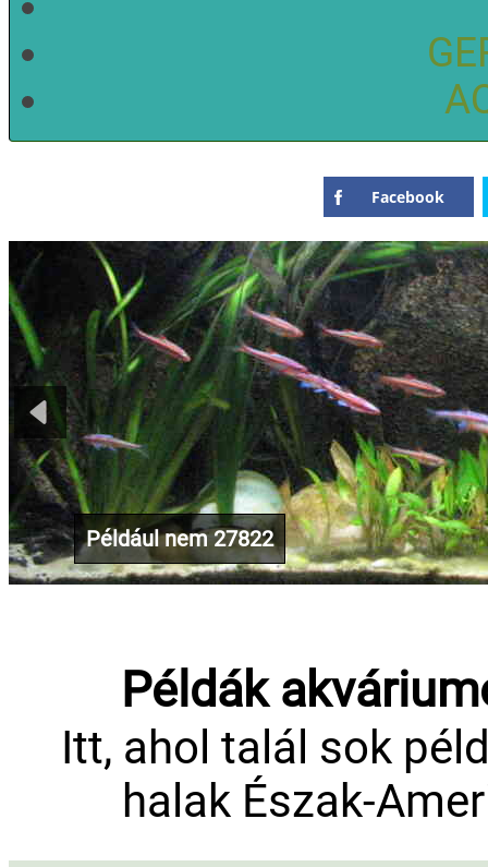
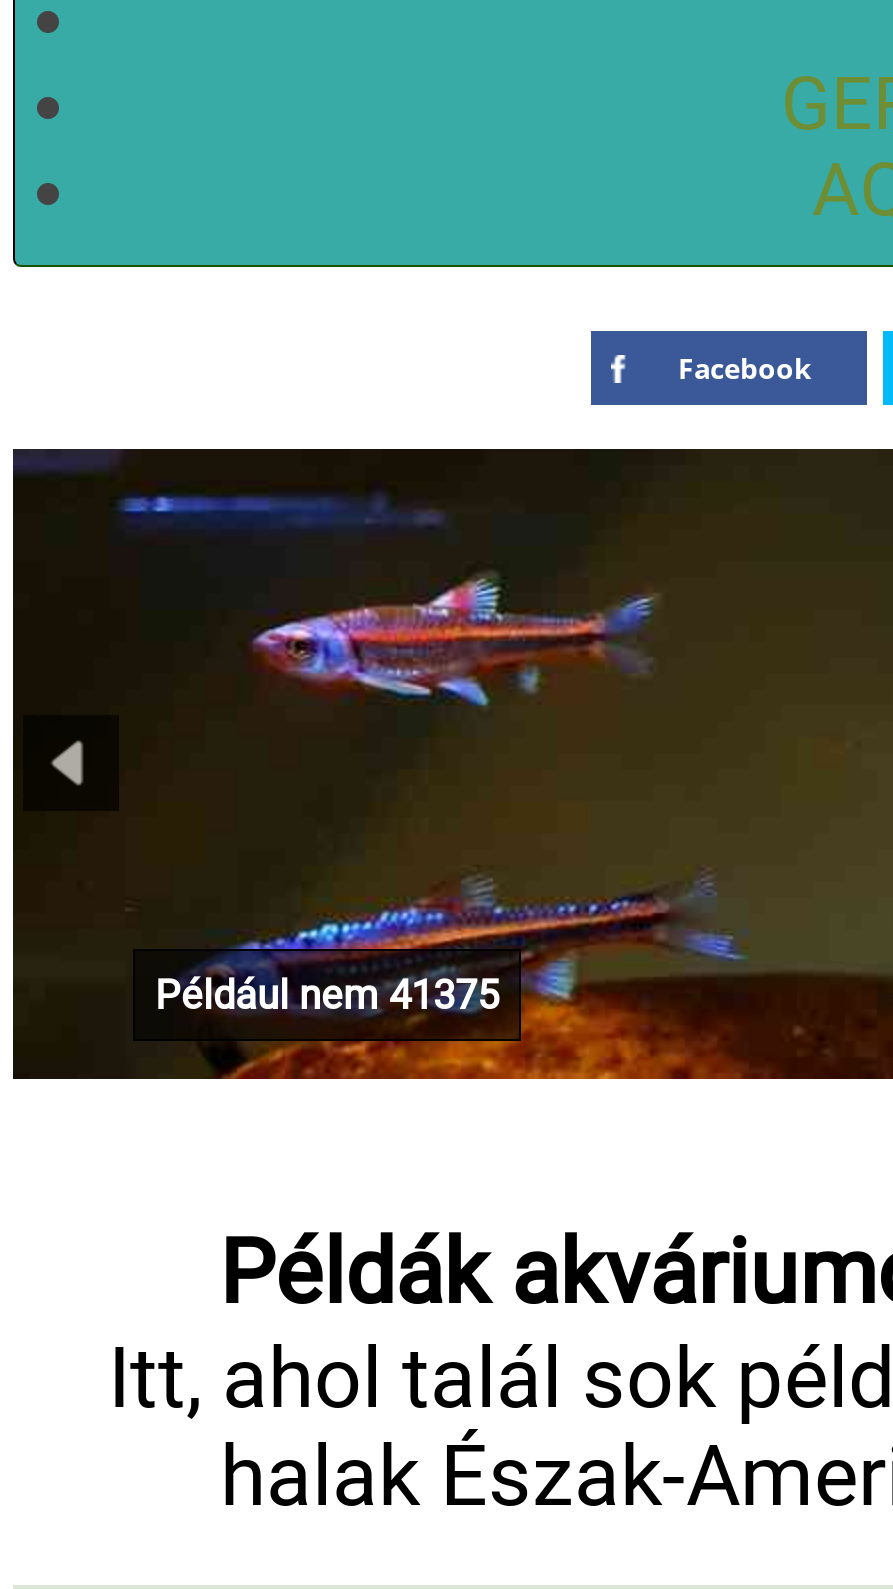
[8,240,485,586] [image] | Például nem 27822 -> [13,447,887,1081] [image] | Például nem 41375

